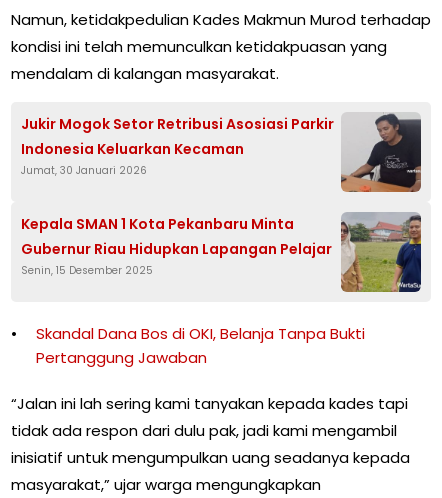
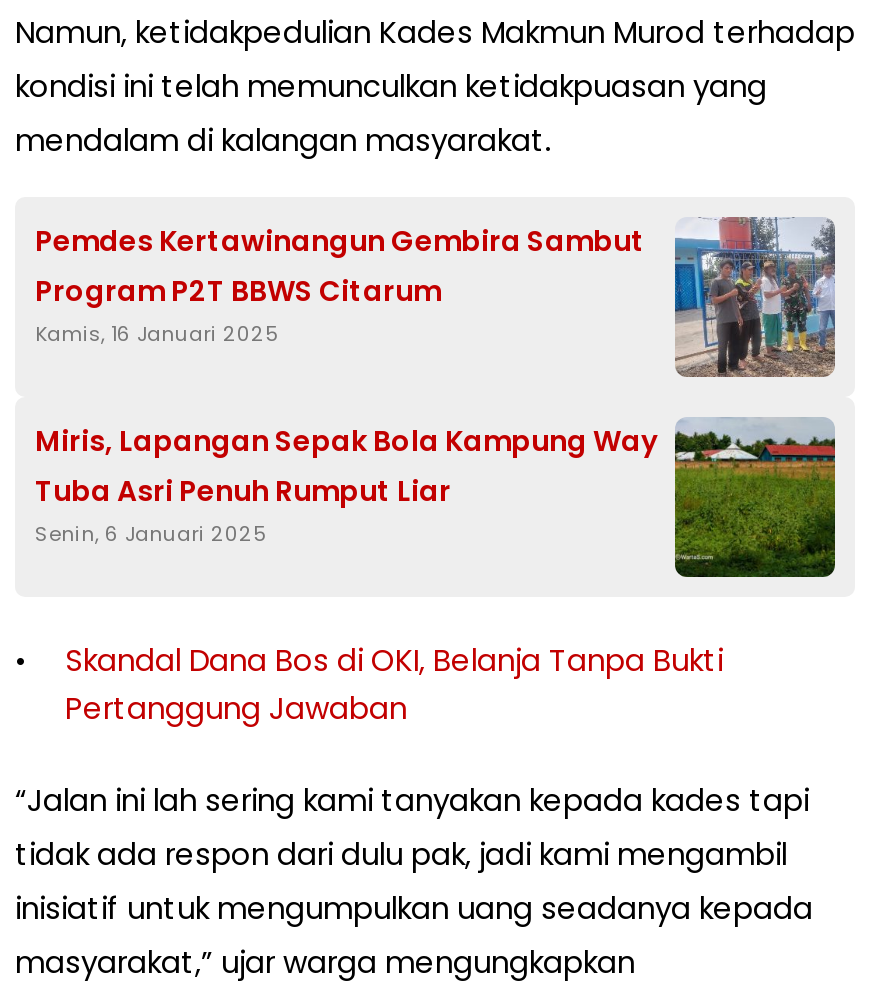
[21,112,422,193] [image] | Jukir Mogok Setor Retribusi Asosiasi Parkir | Indonesia Keluarkan Kecaman | Jumat, 30 Januari 2026 -> [35,216,837,378] [image] | Pemdes Kertawinangun Gembira Sambut | Program P2T BBWS Citarum | Kamis, 16 Januari 2025
[21,213,422,293] [image] | Kepala SMAN 1 Kota Pekanbaru Minta | Gubernur Riau Hidupkan Lapangan Pelajar | Senin, 15 Desember 2025 -> [35,421,837,580] [image] | Miris, Lapangan Sepak Bola Kampung Way | Tuba Asri Penuh Rumput Liar | Senin, 6 Januari 2025

